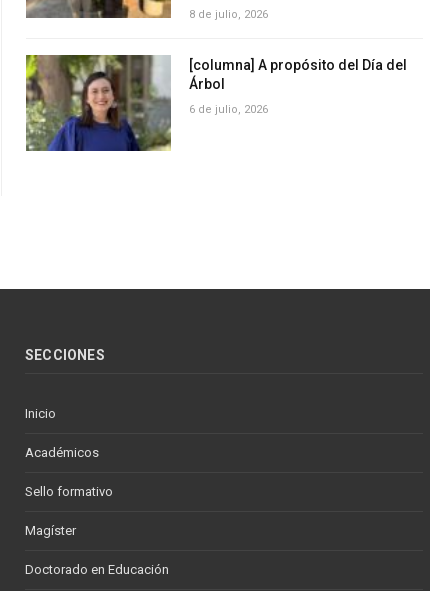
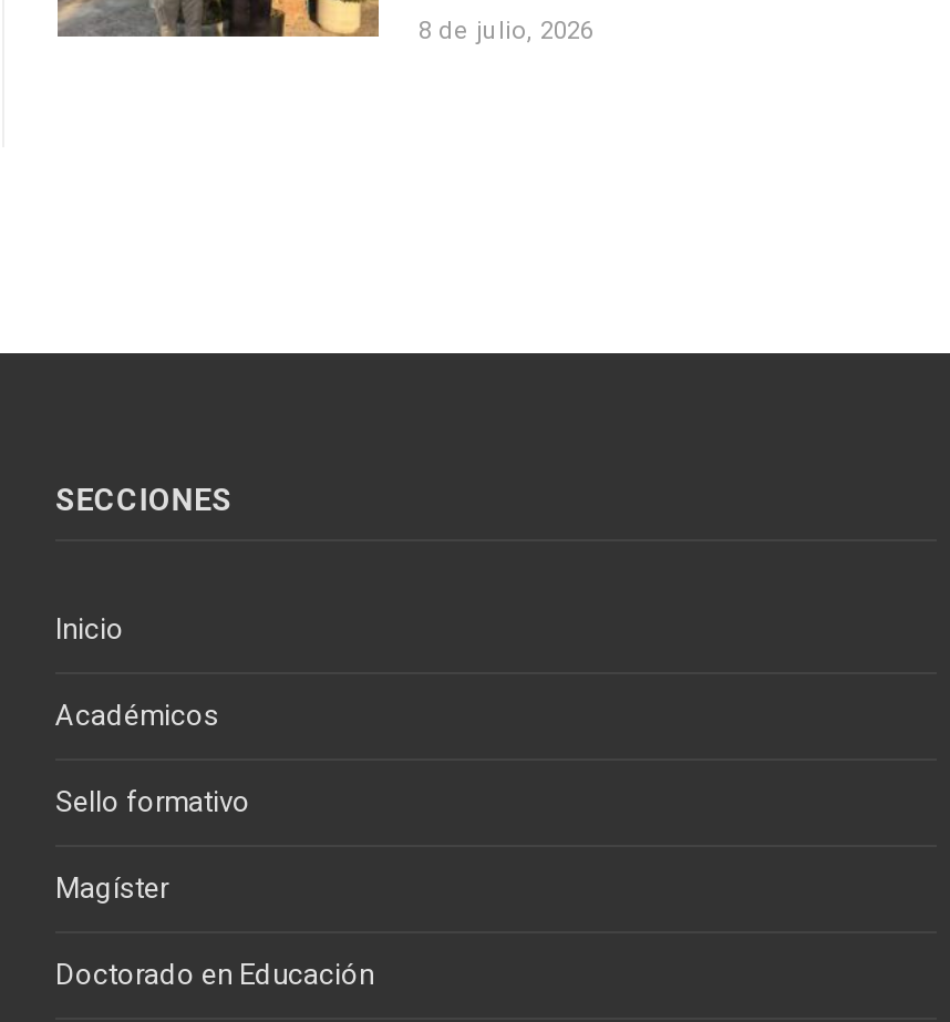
[25,54,407,152] [image] | [columna] A propósito del Día del | Árbol | 6 de julio, 2026 -> none

